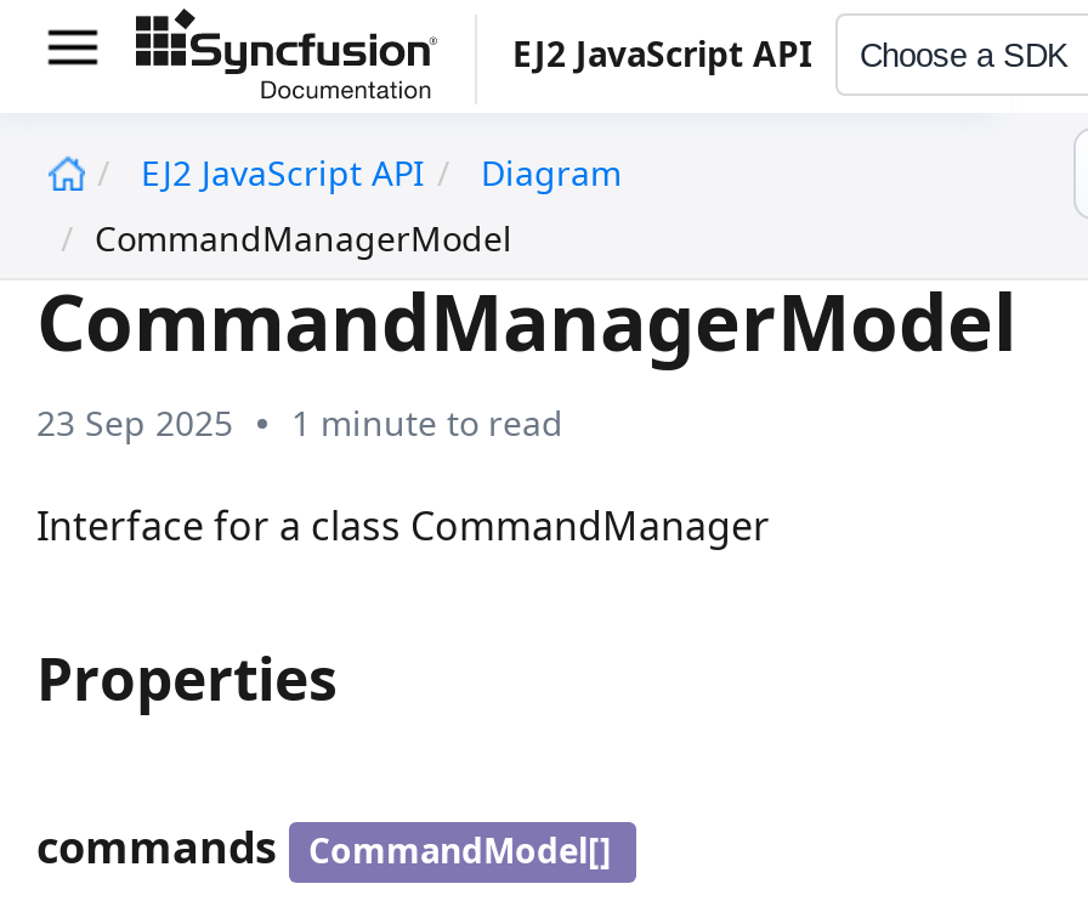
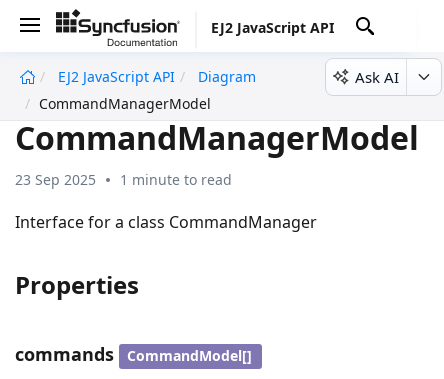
[860,36,1069,73] Choose a SDK -> none
none -> [355,66,399,86] Ask AI

